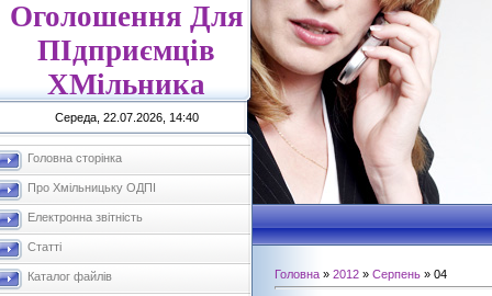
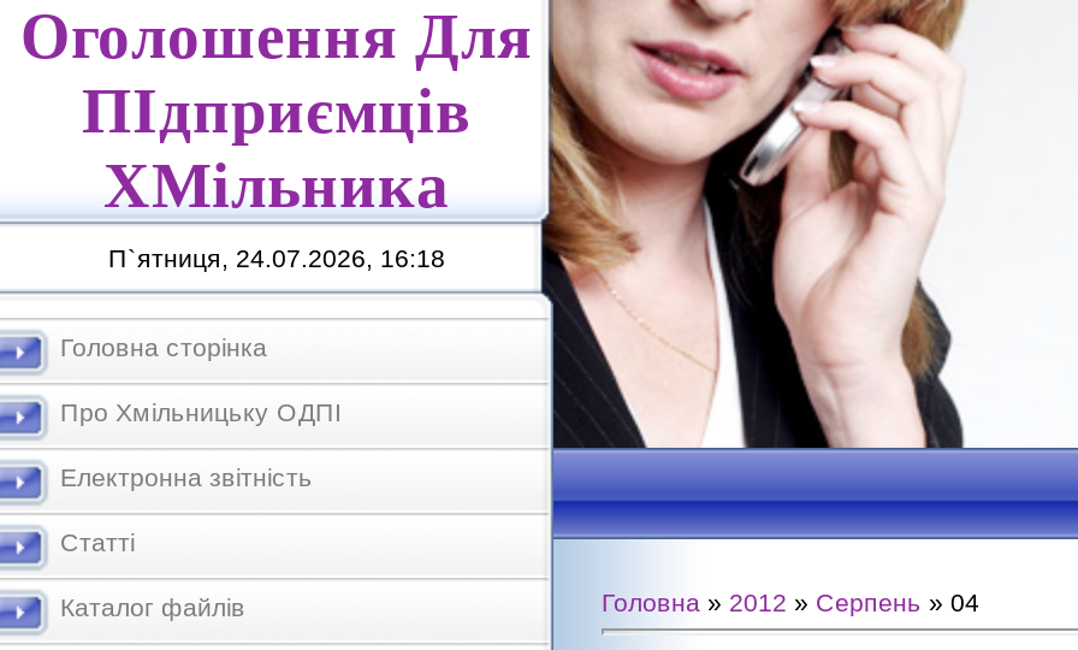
[54,111,198,124] Середа, 22.07.2026, 14:40 -> [108,243,445,272] П`ятниця, 24.07.2026, 16:18

